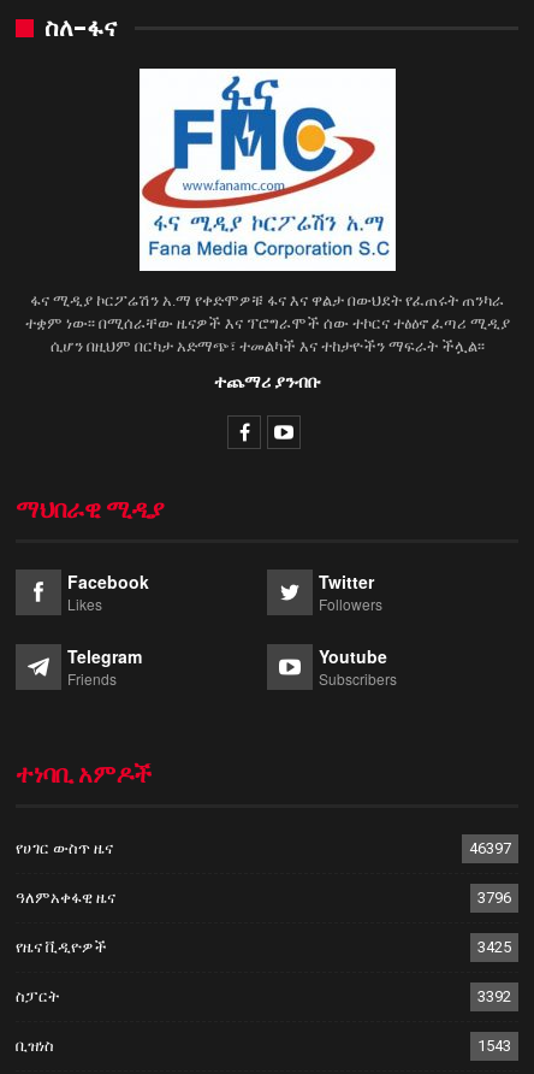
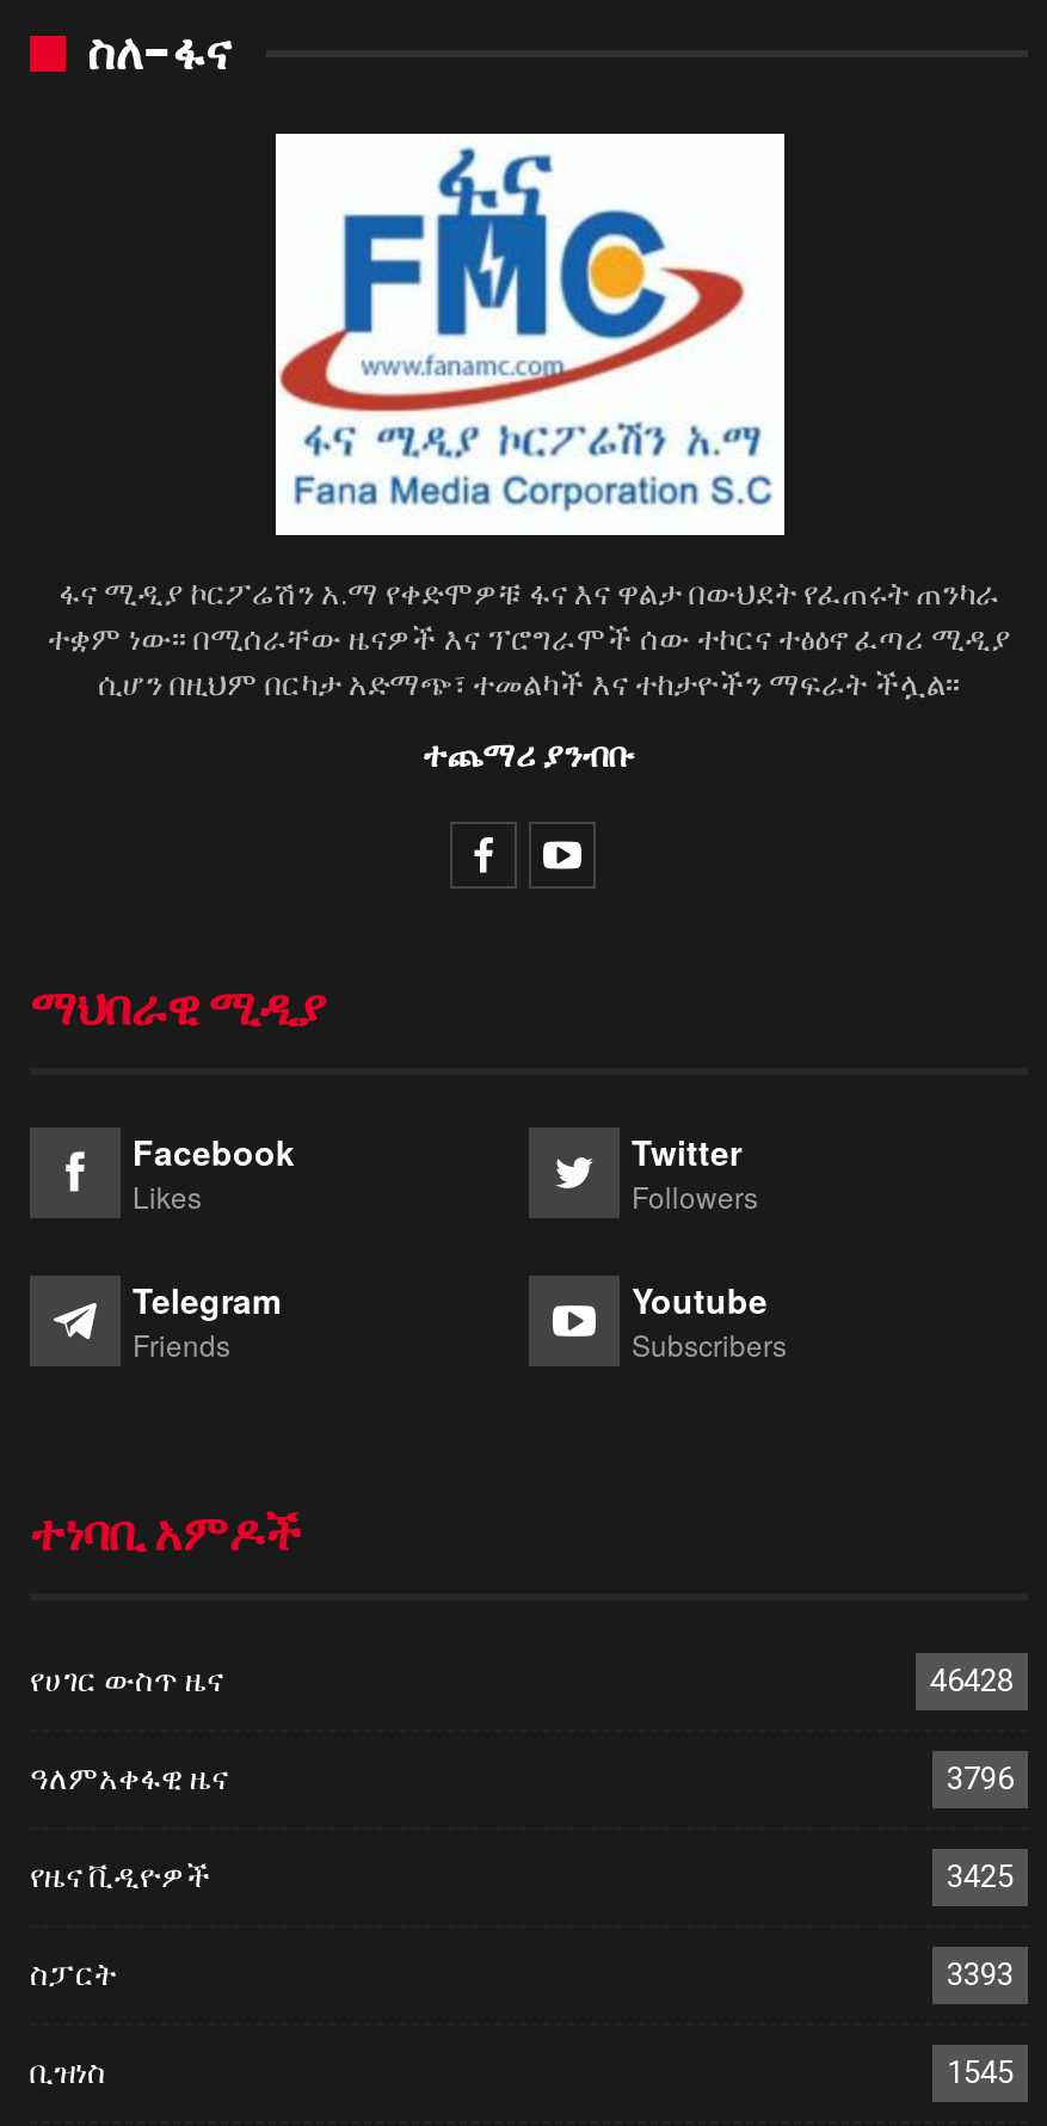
[469,839,511,857] 46397 -> [930,1662,1014,1698] 46428
[477,987,511,1005] 3392 -> [947,1956,1014,1992] 3393
[477,1036,511,1054] 1543 -> [947,2054,1014,2090] 1545

